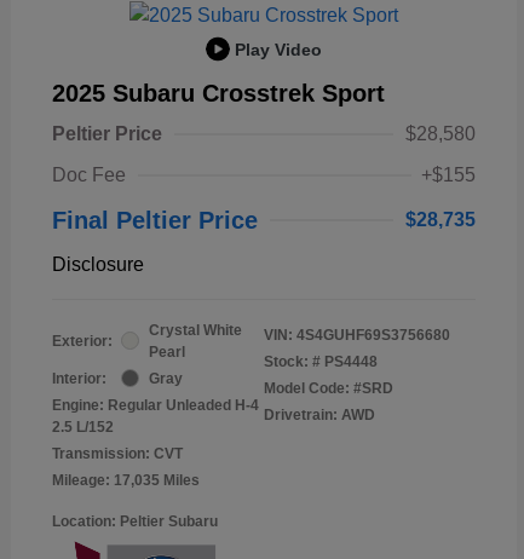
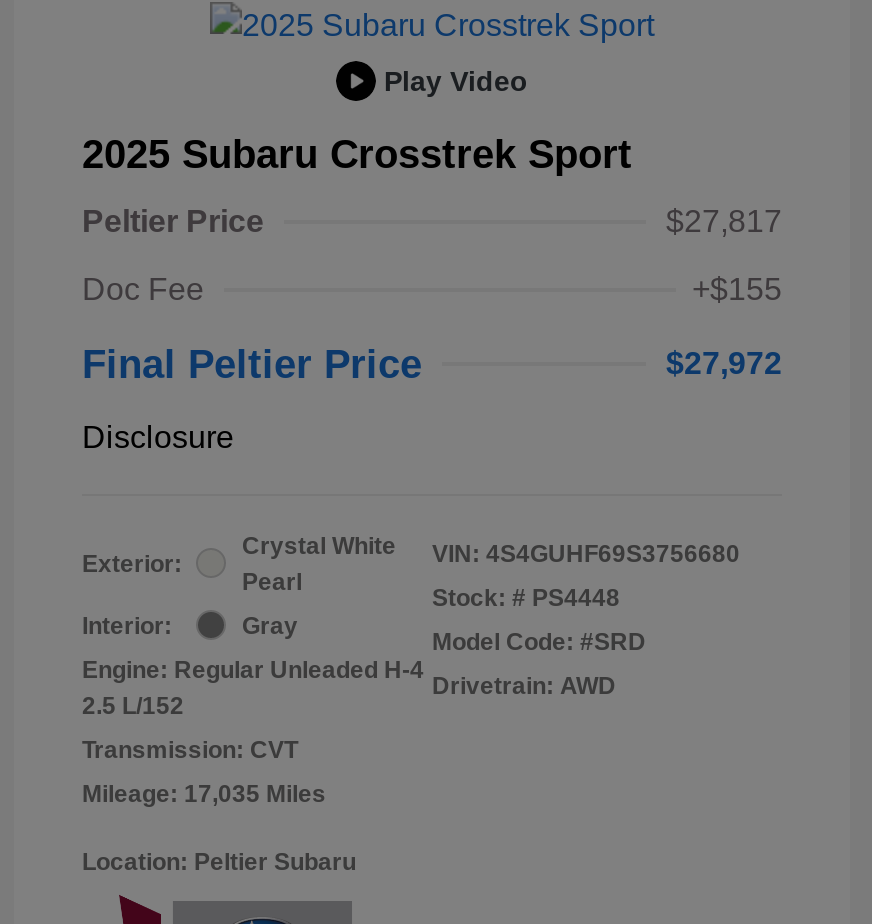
[405,123,476,143] $28,580 -> [666,203,782,237] $27,817
[405,209,476,229] $28,735 -> [666,345,782,379] $27,972

